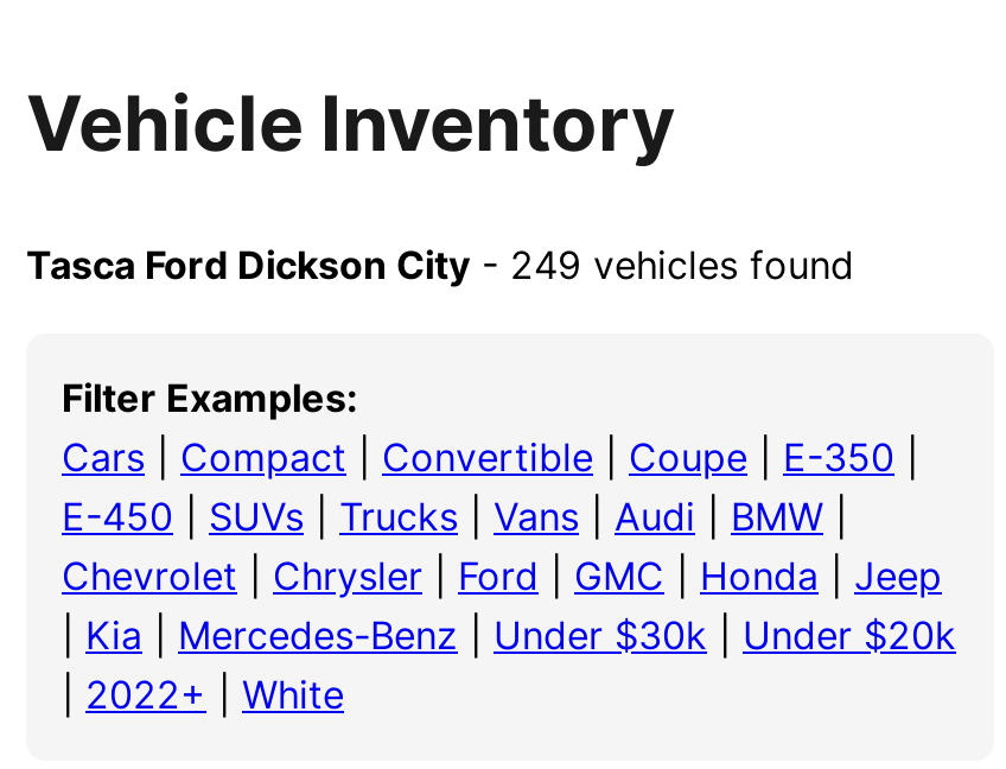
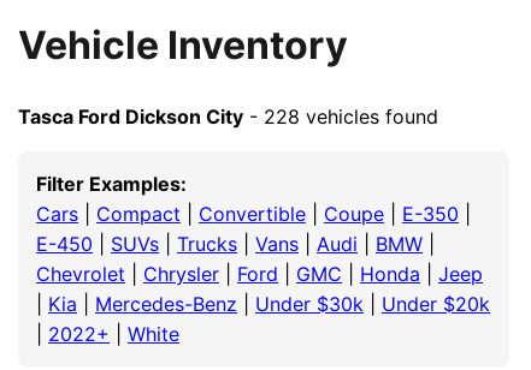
[26,241,854,288] Tasca Ford Dickson City - 249 vehicles found -> [18,104,438,128] Tasca Ford Dickson City - 228 vehicles found

